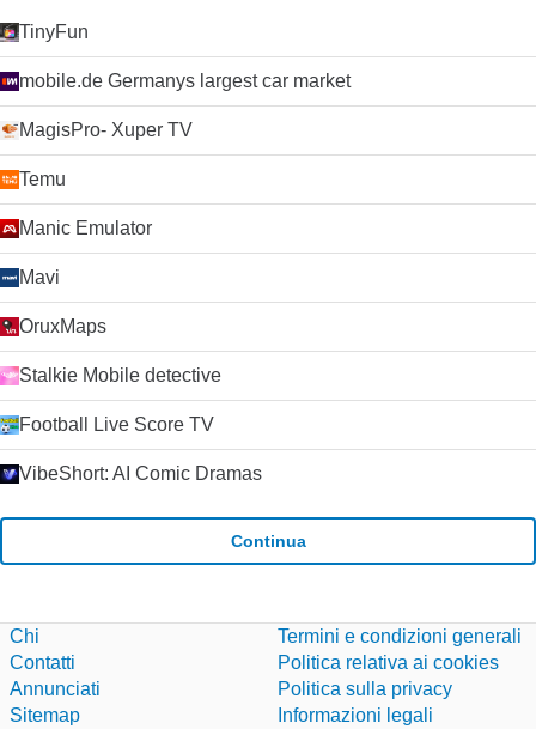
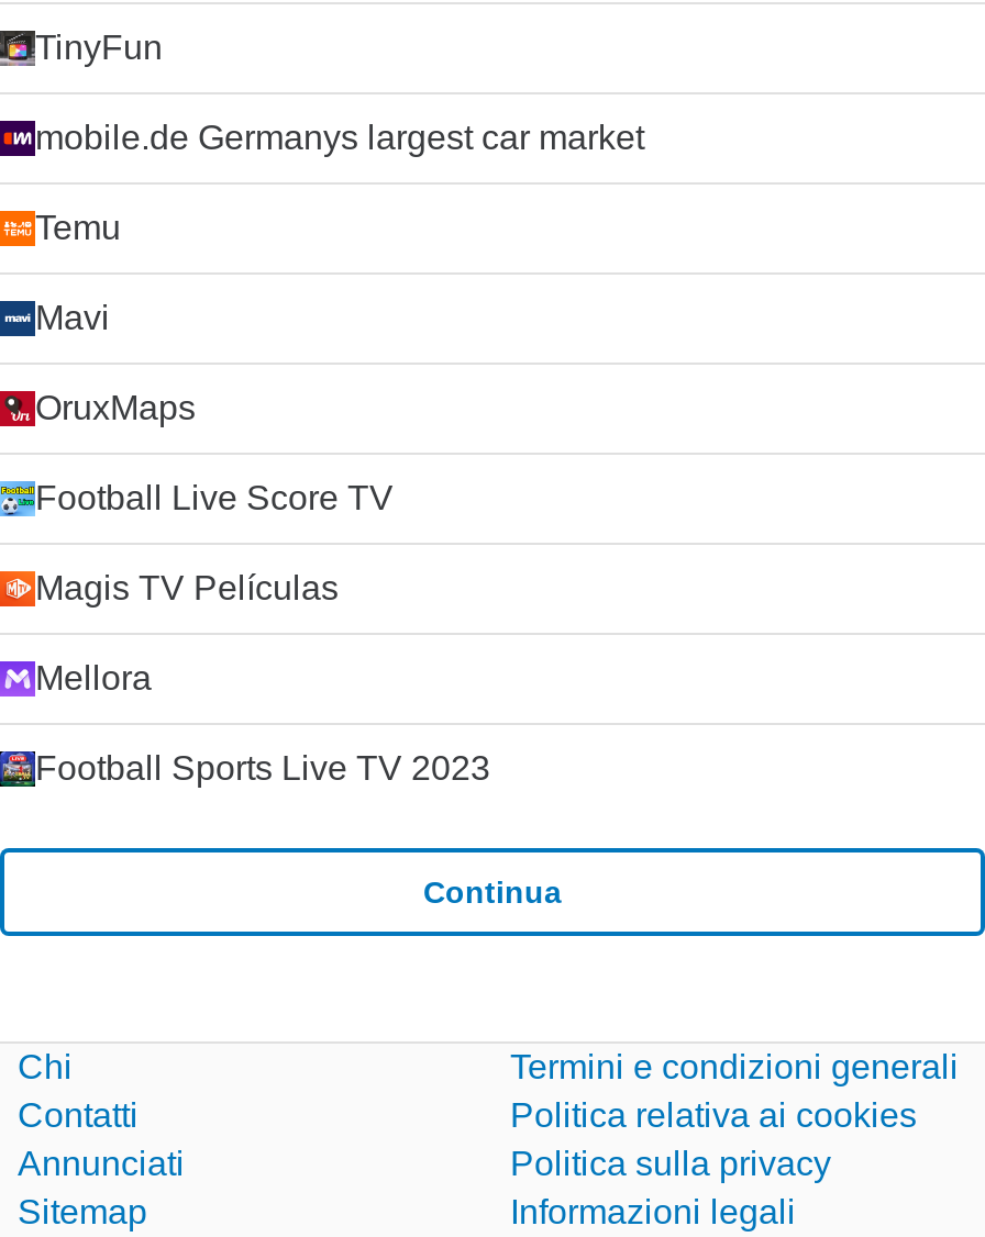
[19,120,193,140] MagisPro- Xuper TV -> none
[19,218,152,238] Manic Emulator -> none
moved [19,267,106,336] -> [35,299,196,426]: Mavi | OruxMaps
[19,365,221,385] Stalkie Mobile detective -> none
moved [19,414,214,435] -> [35,479,394,516]: Football Live Score TV
[19,463,262,484] VibeShort: AI Comic Dramas -> [35,569,490,787] Magis TV Películas | Mellora | Football Sports Live TV 2023

